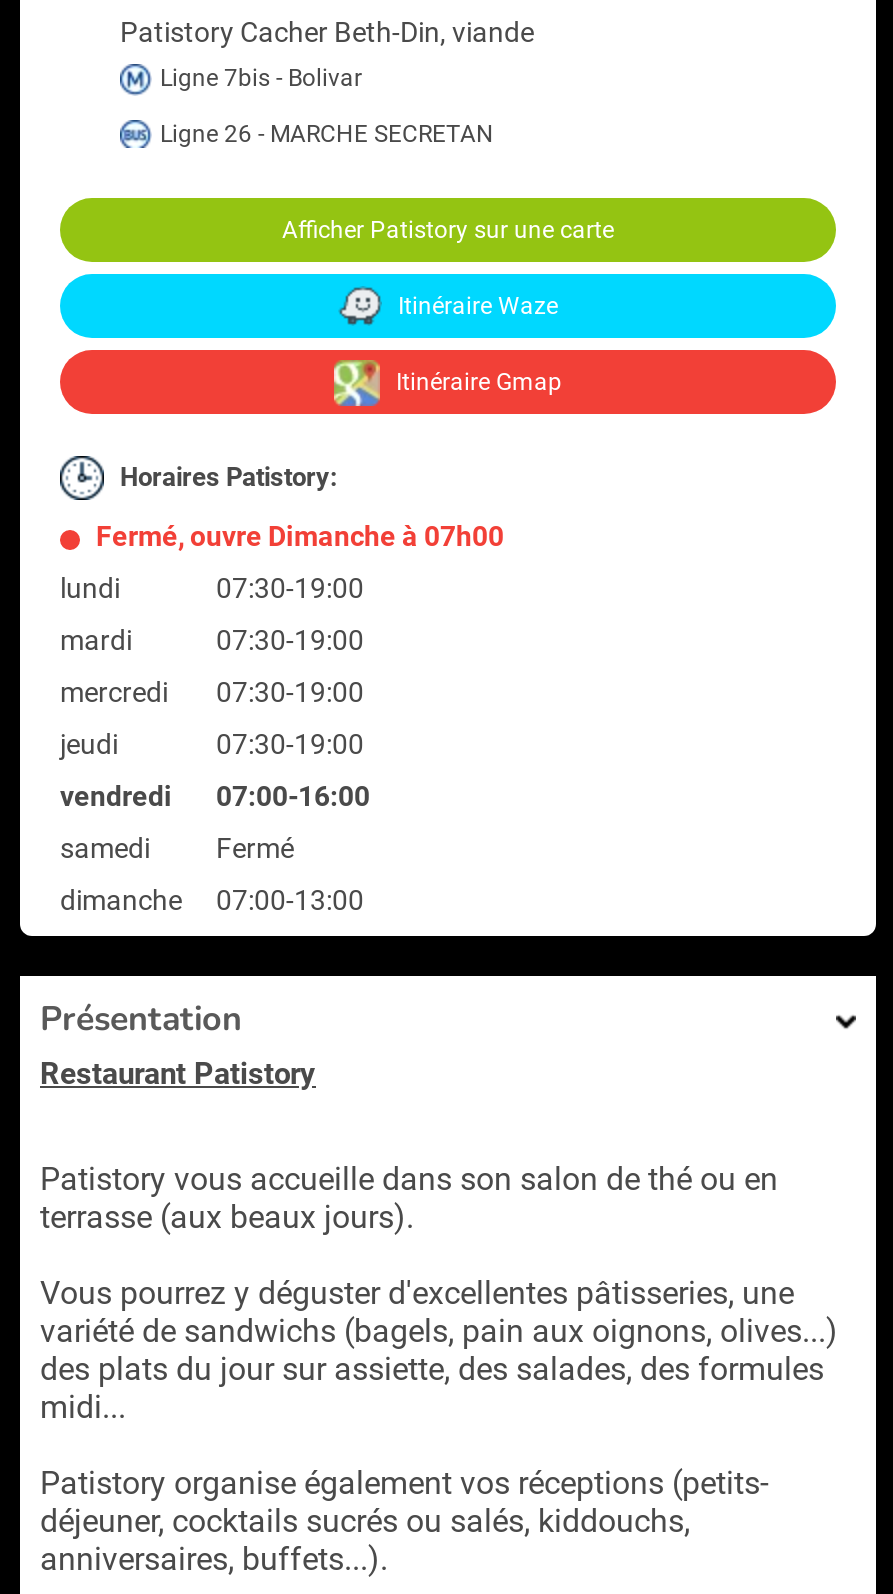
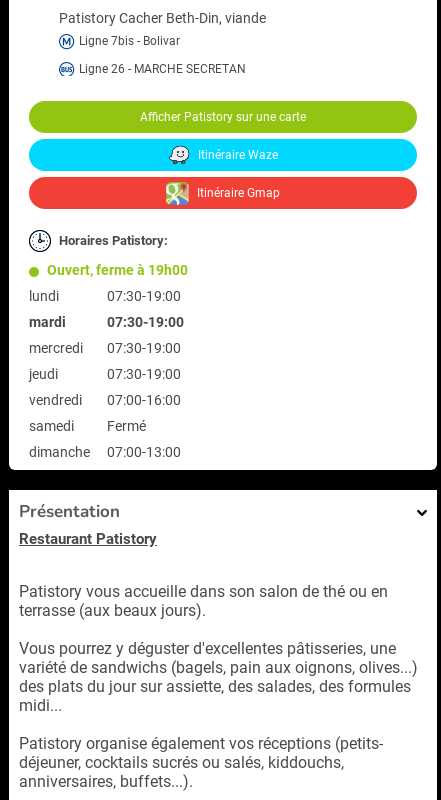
[96,519,504,551] Fermé, ouvre Dimanche à 07h00 -> [47,261,188,277] Ouvert, ferme à 19h00

